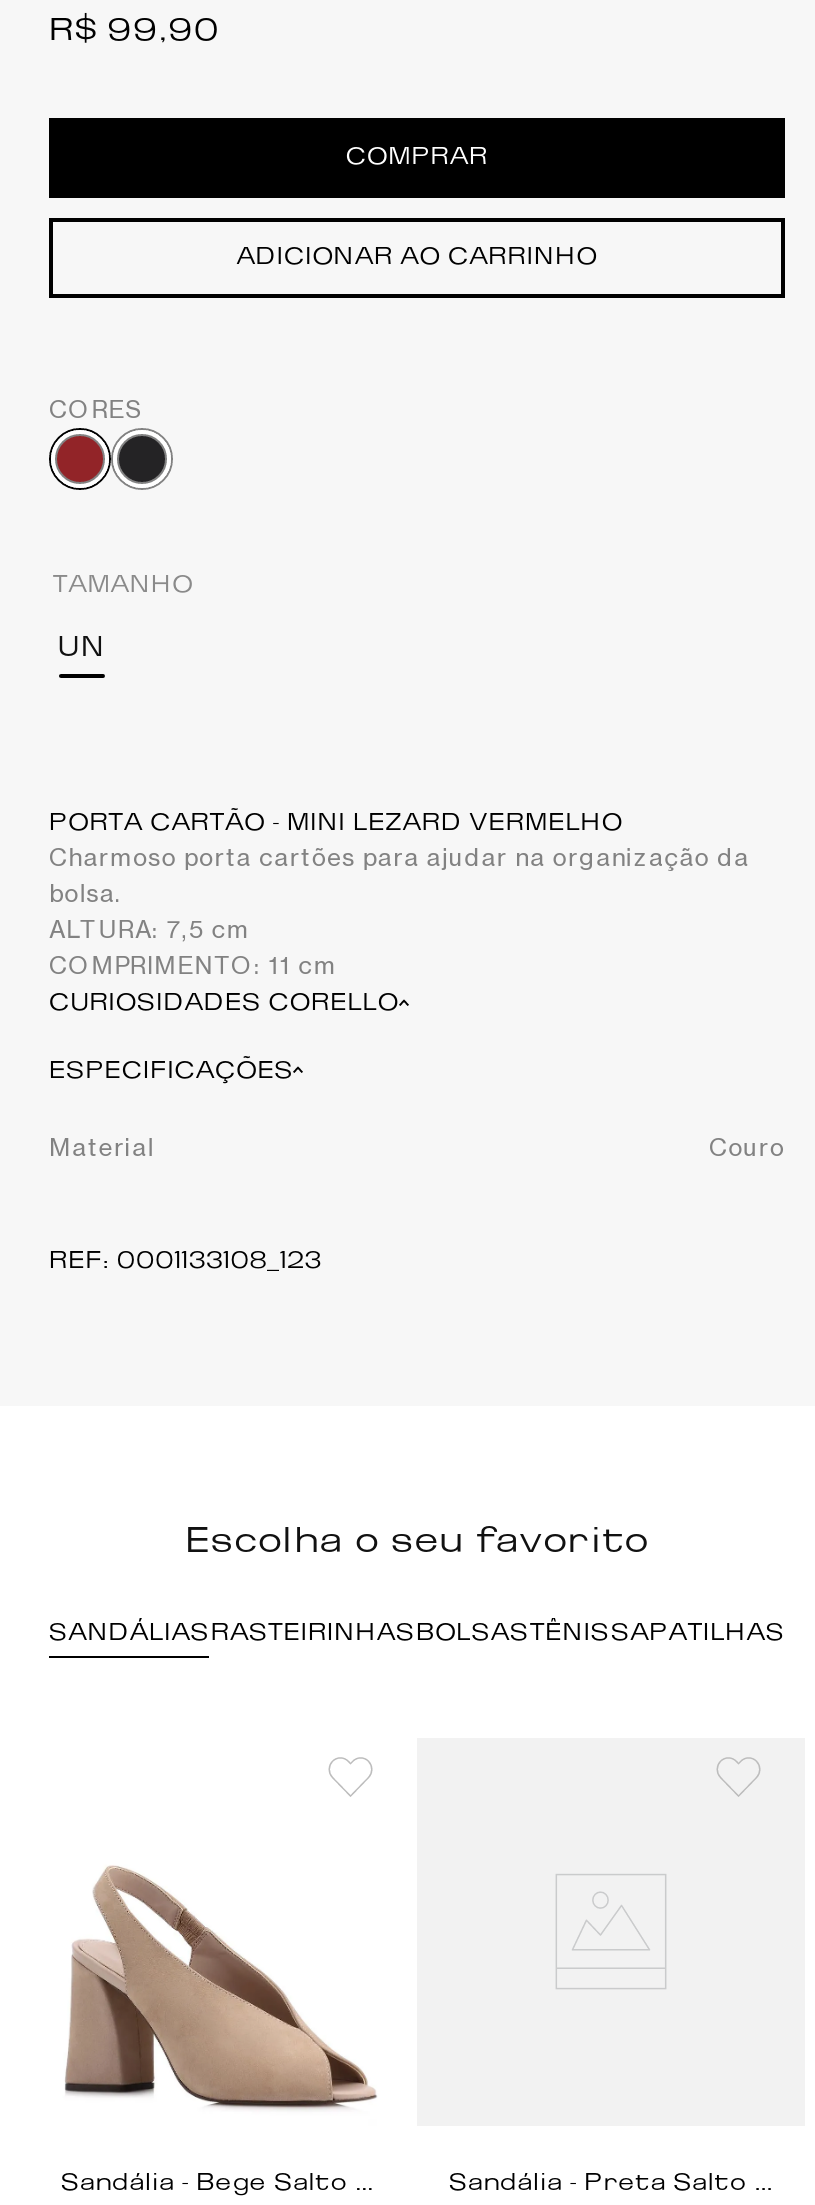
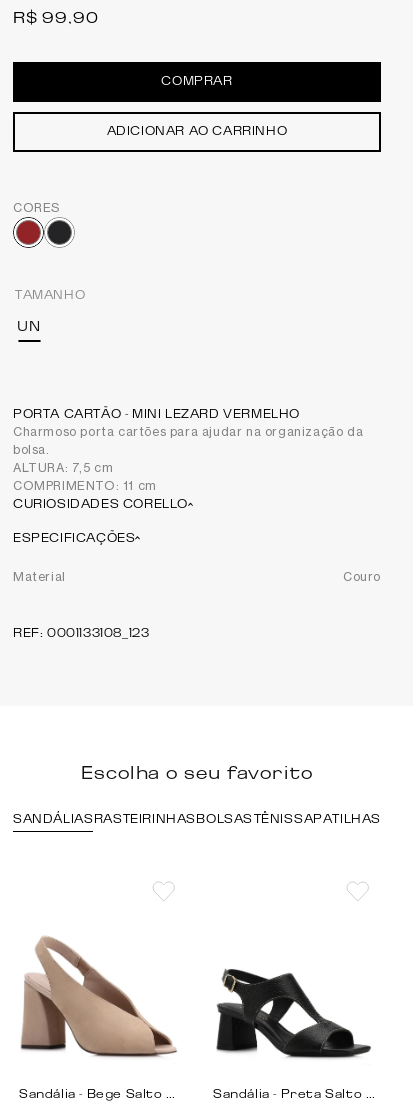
none -> [216,968,371,1059] [image]

